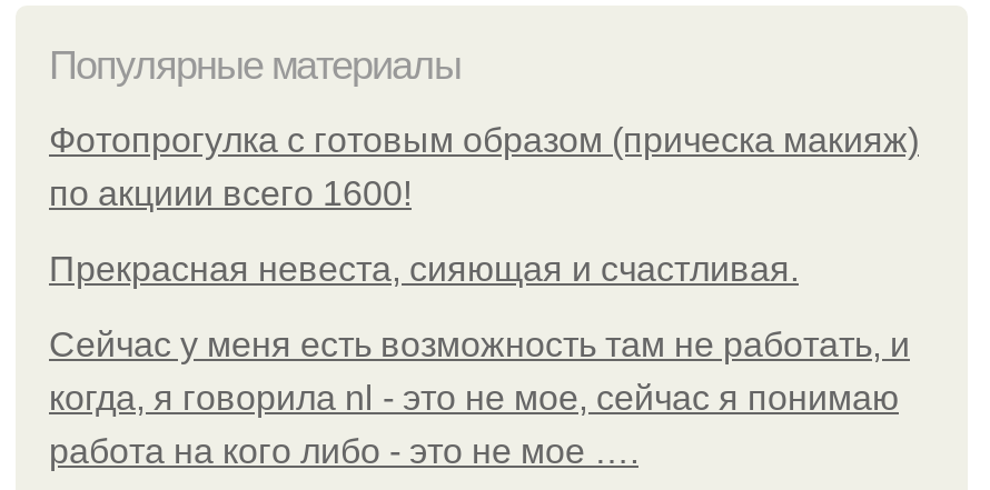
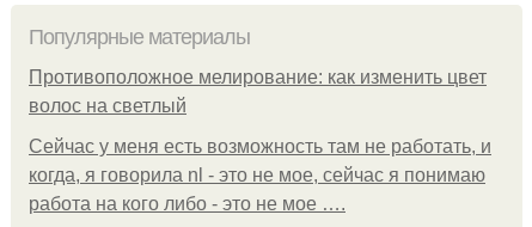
[49,121,919,288] Фотопрогулка с готовым образом (прическа макияж) | по акциии всего 1600! | Прекрасная невеста, сияющая и счастливая. -> [29,67,487,116] Противоположное мелирование: как изменить цвет | волос на светлый

